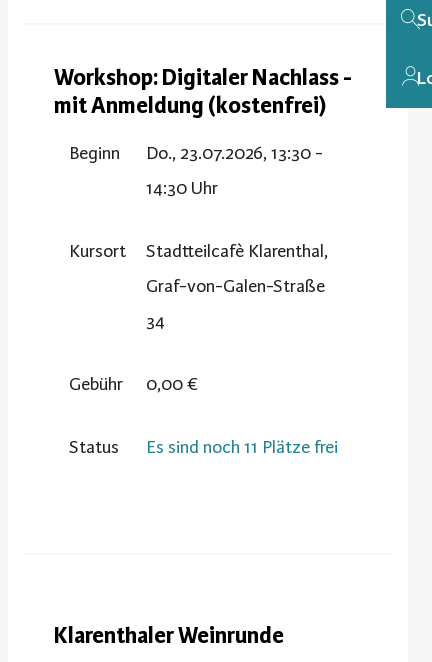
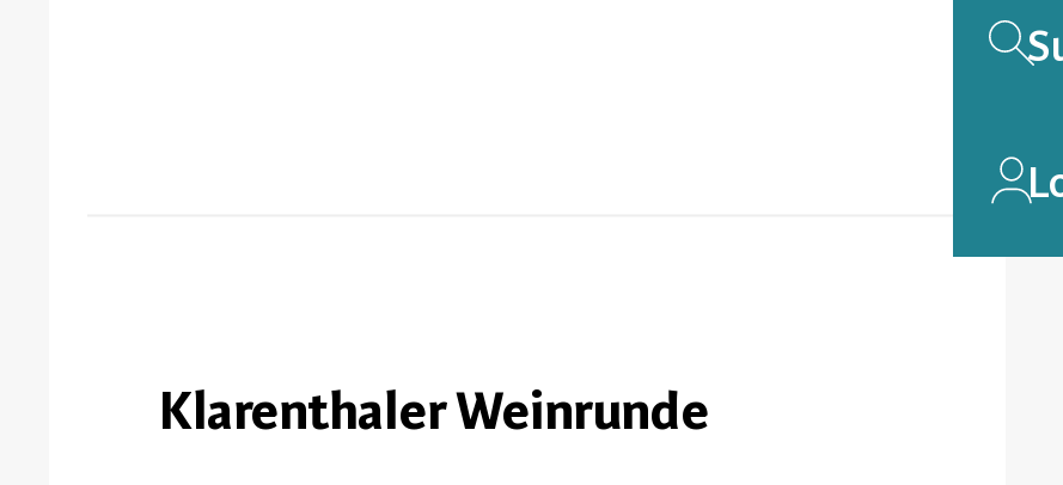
[54,64,352,458] Workshop: Digitaler Nachlass - | mit Anmeldung (kostenfrei) | Beginn | Do., 23.07.2026, 13:30 - | 14:30 Uhr | Kursort | Stadtteilcafè Klarenthal, | Graf-von-Galen-Straße | 34 | Gebühr | 0,00 € | Status | Es sind noch 11 Plätze frei -> none

